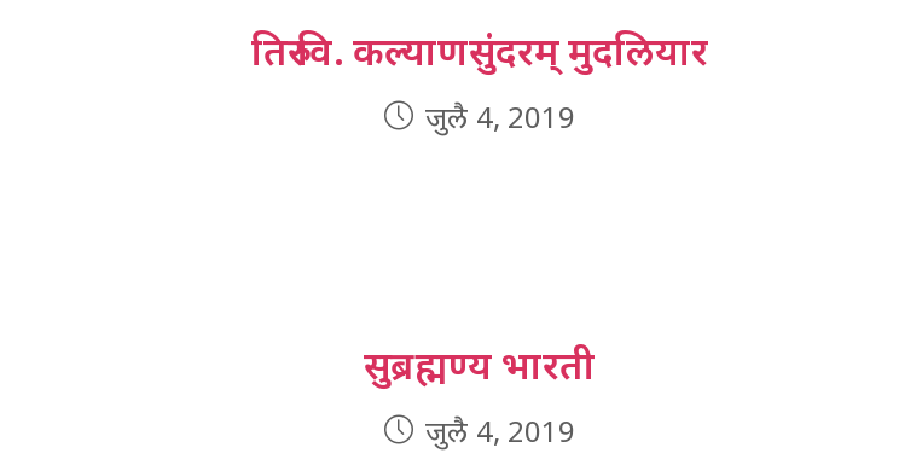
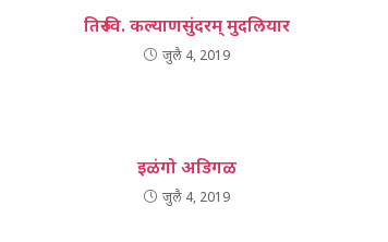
[364,338,596,391] सुब्रह्मण्य भारती -> [137,155,236,179] इळंगो अडिगळ

